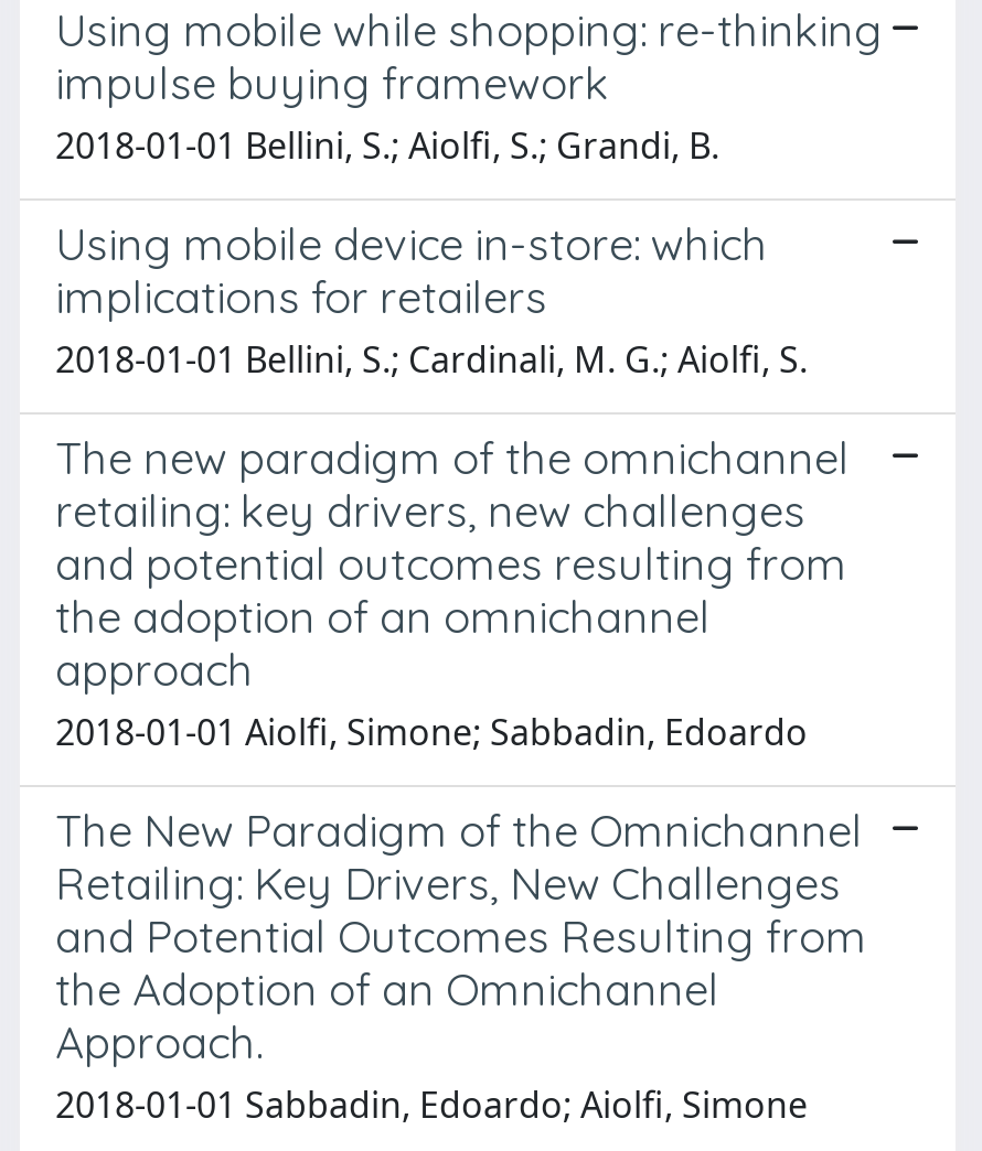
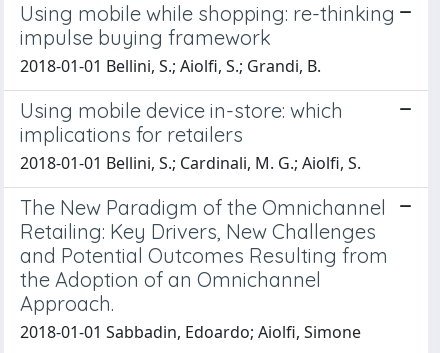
[55,430,850,756] The new paradigm of the omnichannel | retailing: key drivers, new challenges | and potential outcomes resulting from | the adoption of an omnichannel | approach | 2018-01-01 Aiolfi, Simone; Sabbadin, Edoardo -> none

